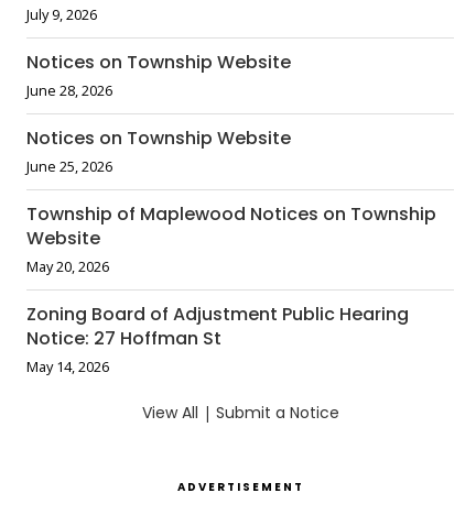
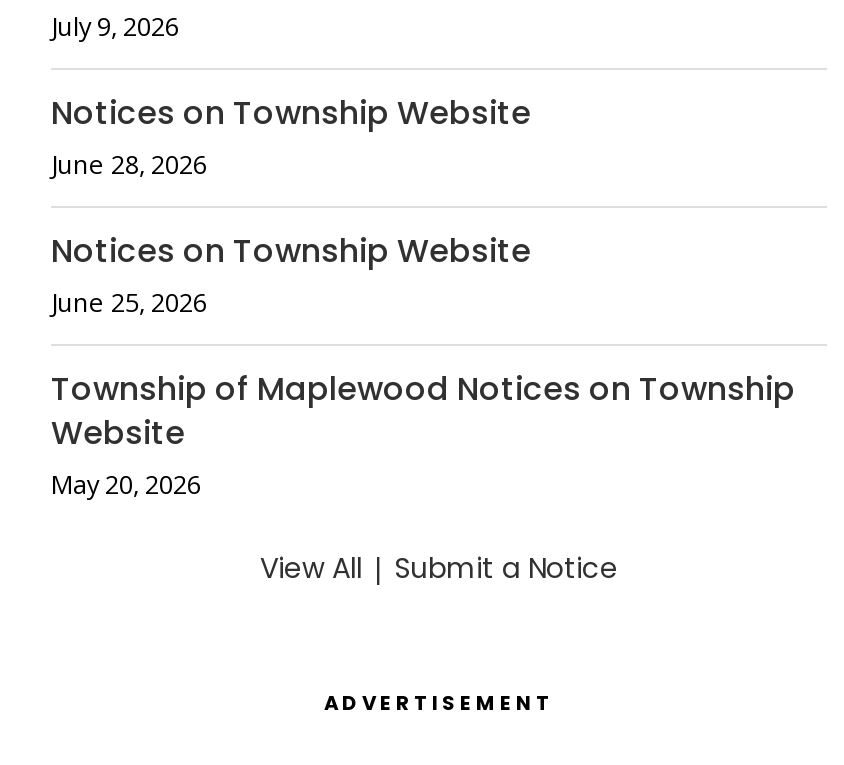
[26,302,409,376] Zoning Board of Adjustment Public Hearing | Notice: 27 Hoffman St | May 14, 2026 -> none

